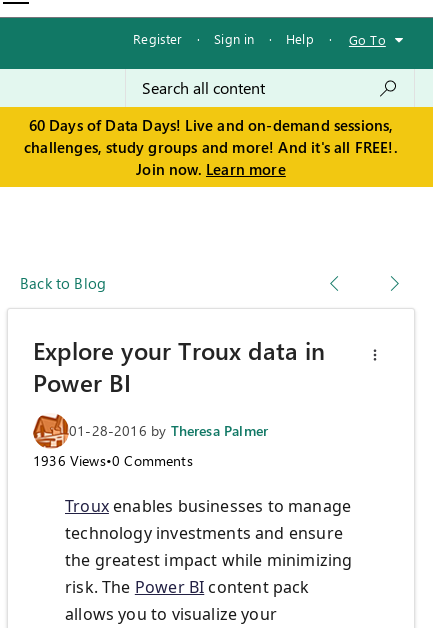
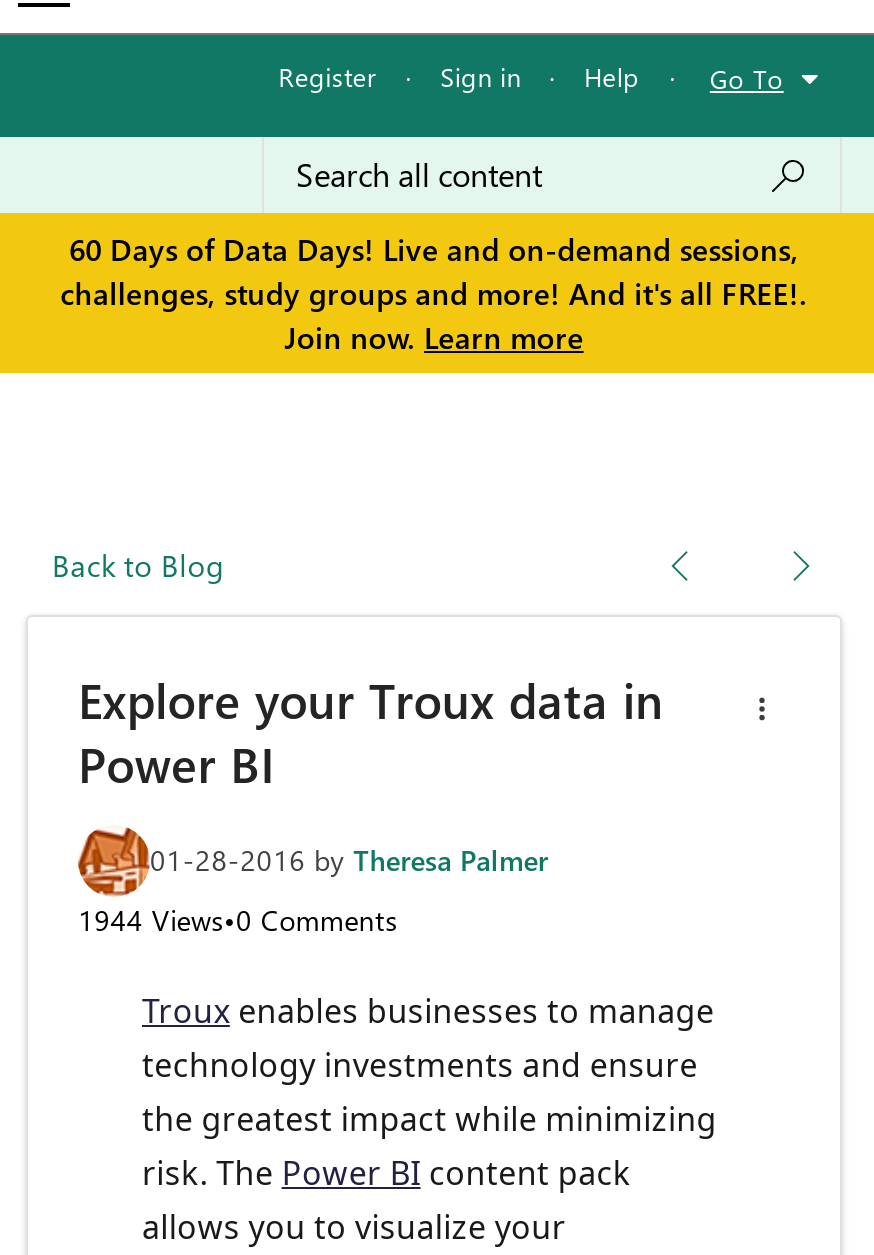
[33,451,193,470] 1936 Views•0 Comments -> [78,902,398,940] 1944 Views•0 Comments

